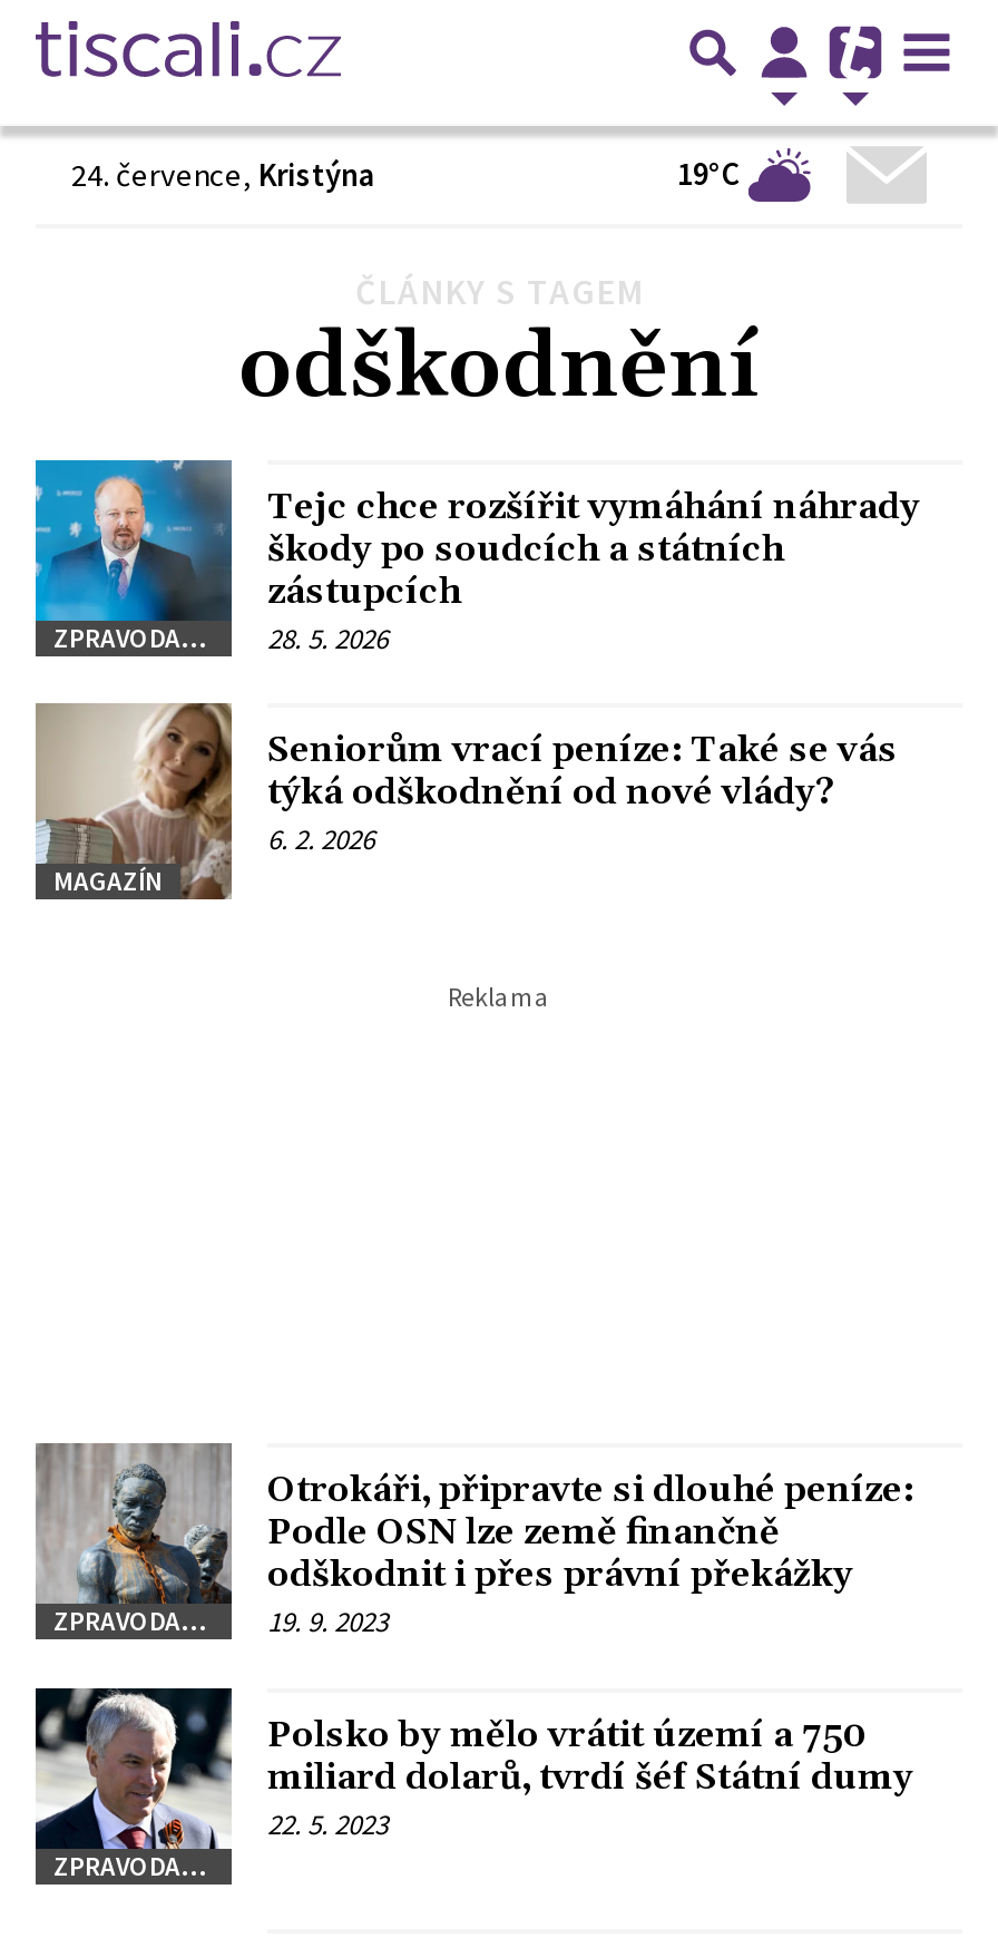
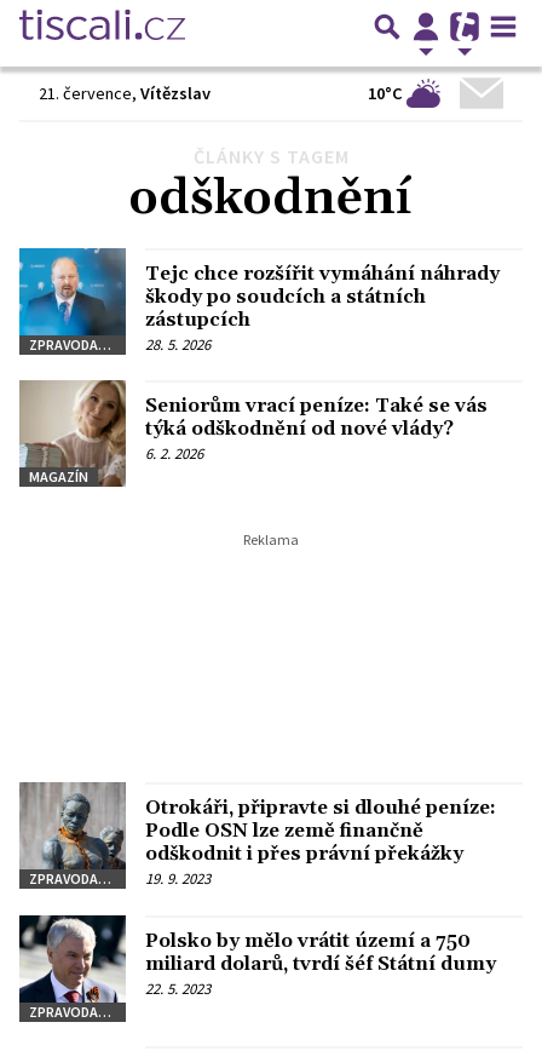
[71,154,749,195] 24. července, Kristýna | 19°C -> [39,82,406,104] 21. července, Vítězslav | 10°C

